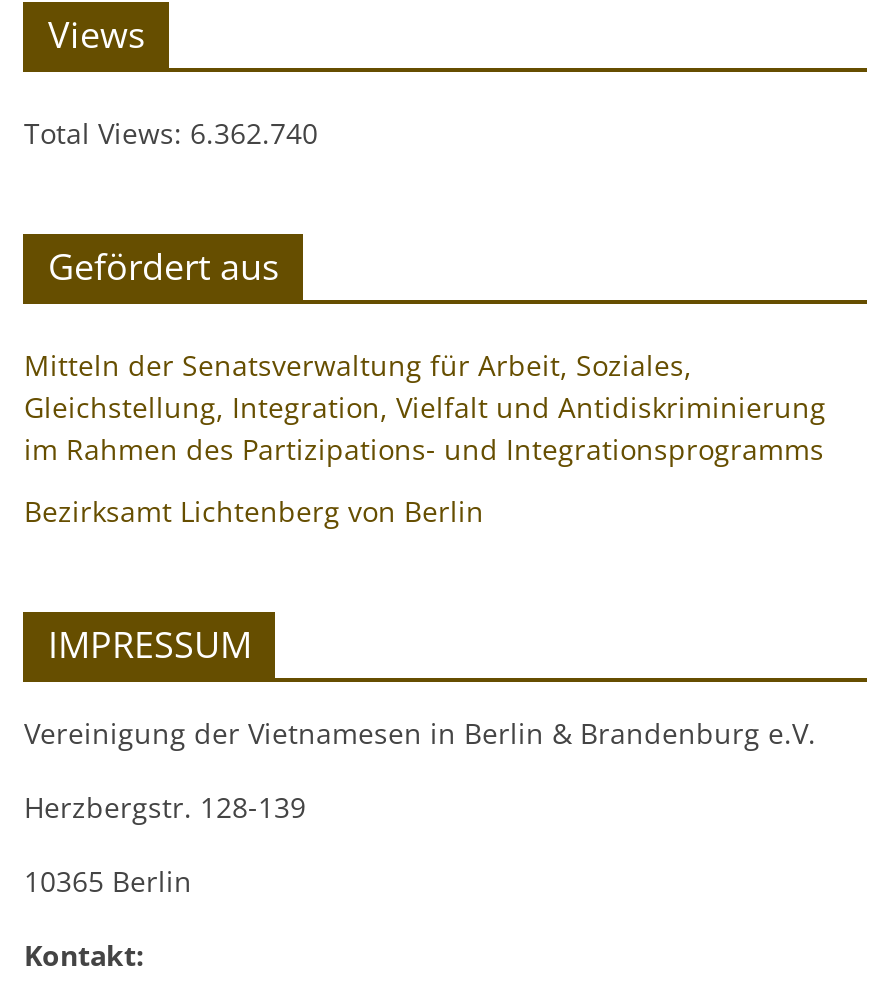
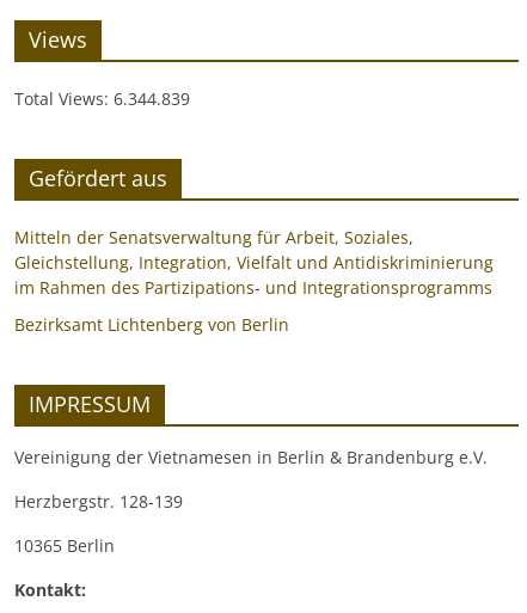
[24,114,318,152] Total Views: 6.362.740 -> [15,87,190,110] Total Views: 6.344.839

